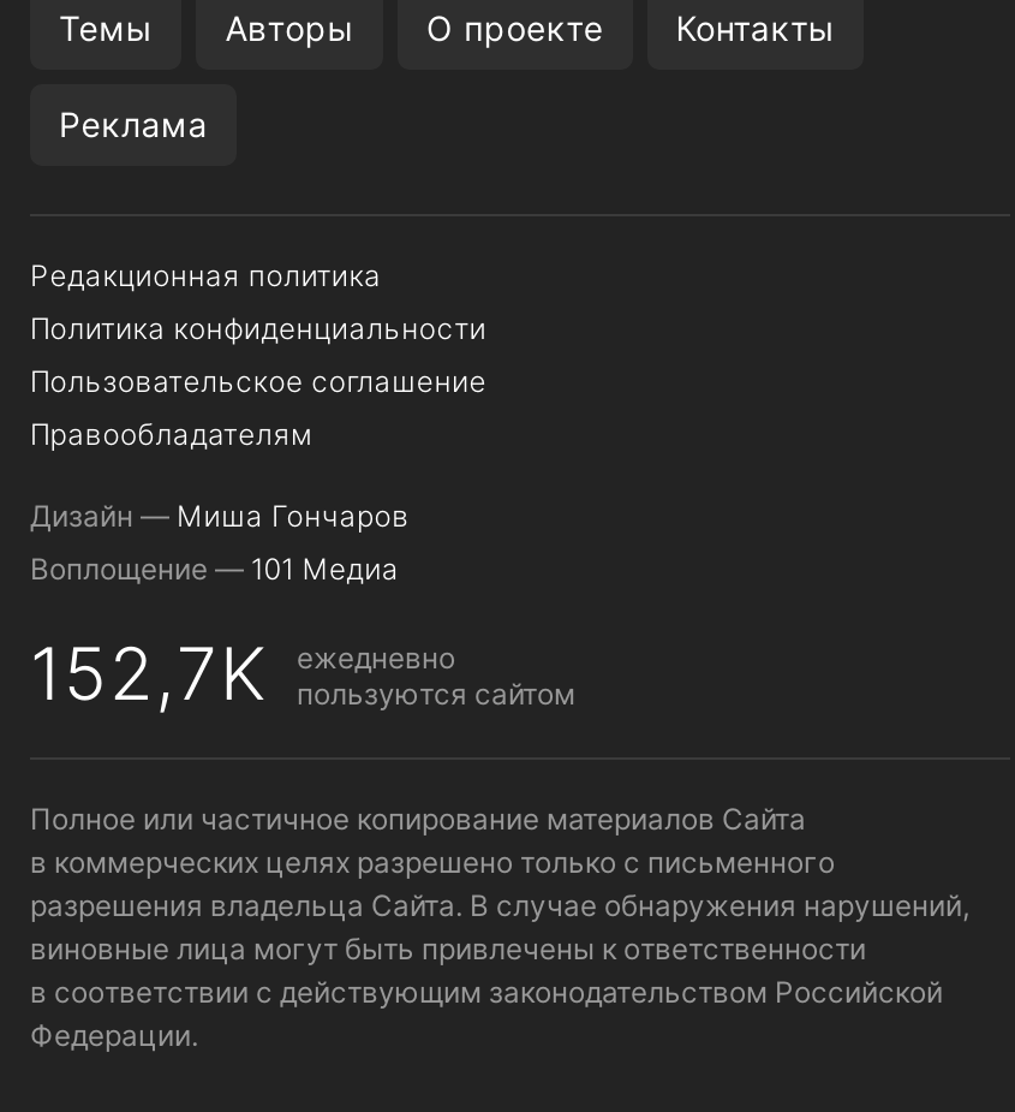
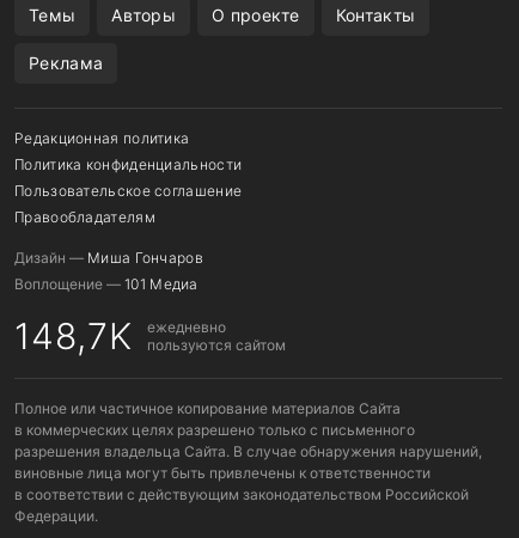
[30,631,575,718] 152,7K ежедневно пользуются сайтом -> [14,314,286,357] 148,7K ежедневно пользуются сайтом

